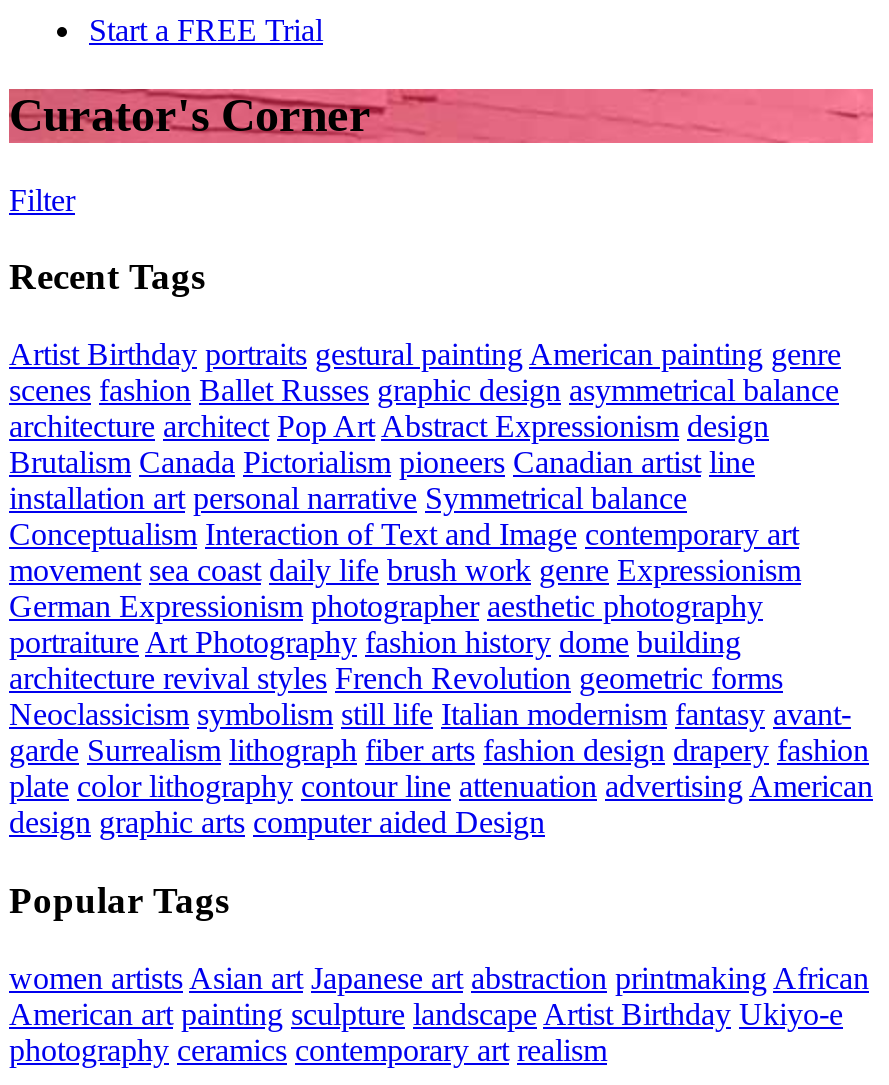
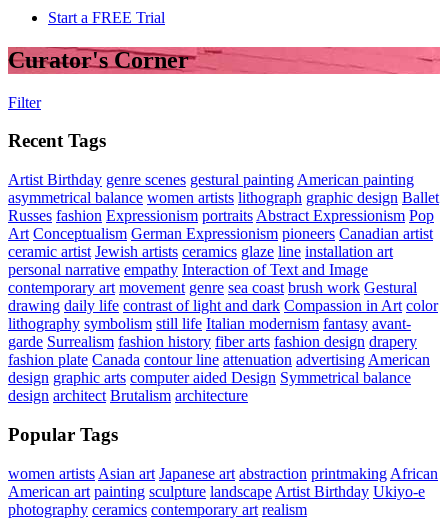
[9,337,873,839] Artist Birthday portraits gestural painting American painting genre | scenes fashion Ballet Russes graphic design asymmetrical balance | architecture architect Pop Art Abstract Expressionism design | Brutalism Canada Pictorialism pioneers Canadian artist line | installation art personal narrative Symmetrical balance | Conceptualism Interaction of Text and Image contemporary art | movement sea coast daily life brush work genre Expressionism | German Expressionism photographer aesthetic photography | portraiture Art Photography fashion history dome building | architecture revival styles French Revolution geometric forms | Neoclassicism symbolism still life Italian modernism fantasy avant- | garde Surrealism lithograph fiber arts fashion design drapery fashion | plate color lithography contour line attenuation advertising American | design graphic arts computer aided Design -> [8,171,439,404] Artist Birthday genre scenes gestural painting American painting | asymmetrical balance women artists lithograph graphic design Ballet | Russes fashion Expressionism portraits Abstract Expressionism Pop | Art Conceptualism German Expressionism pioneers Canadian artist | ceramic artist Jewish artists ceramics glaze line installation art | personal narrative empathy Interaction of Text and Image | contemporary art movement genre sea coast brush work Gestural | drawing daily life contrast of light and dark Compassion in Art color | lithography symbolism still life Italian modernism fantasy avant- | garde Surrealism fashion history fiber arts fashion design drapery | fashion plate Canada contour line attenuation advertising American | design graphic arts computer aided Design Symmetrical balance | design architect Brutalism architecture

